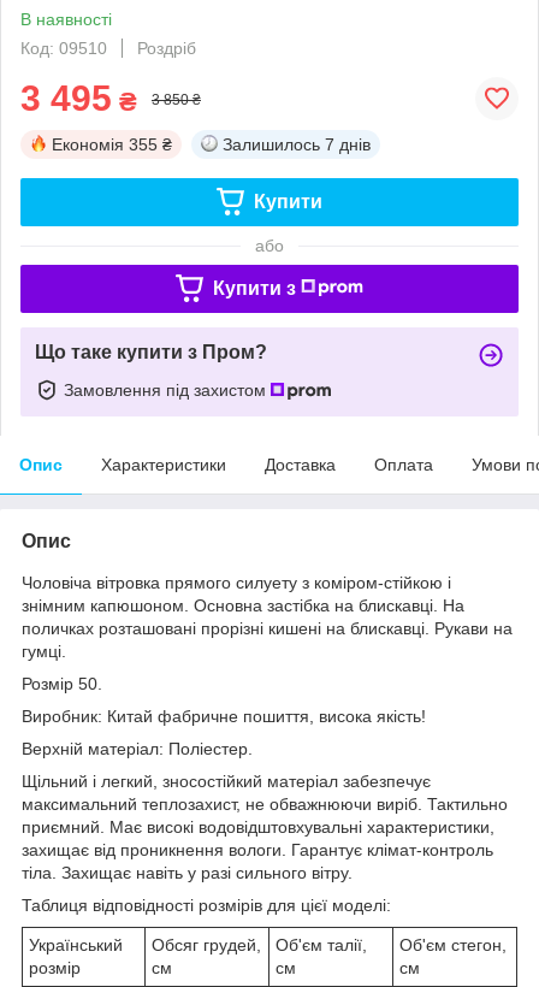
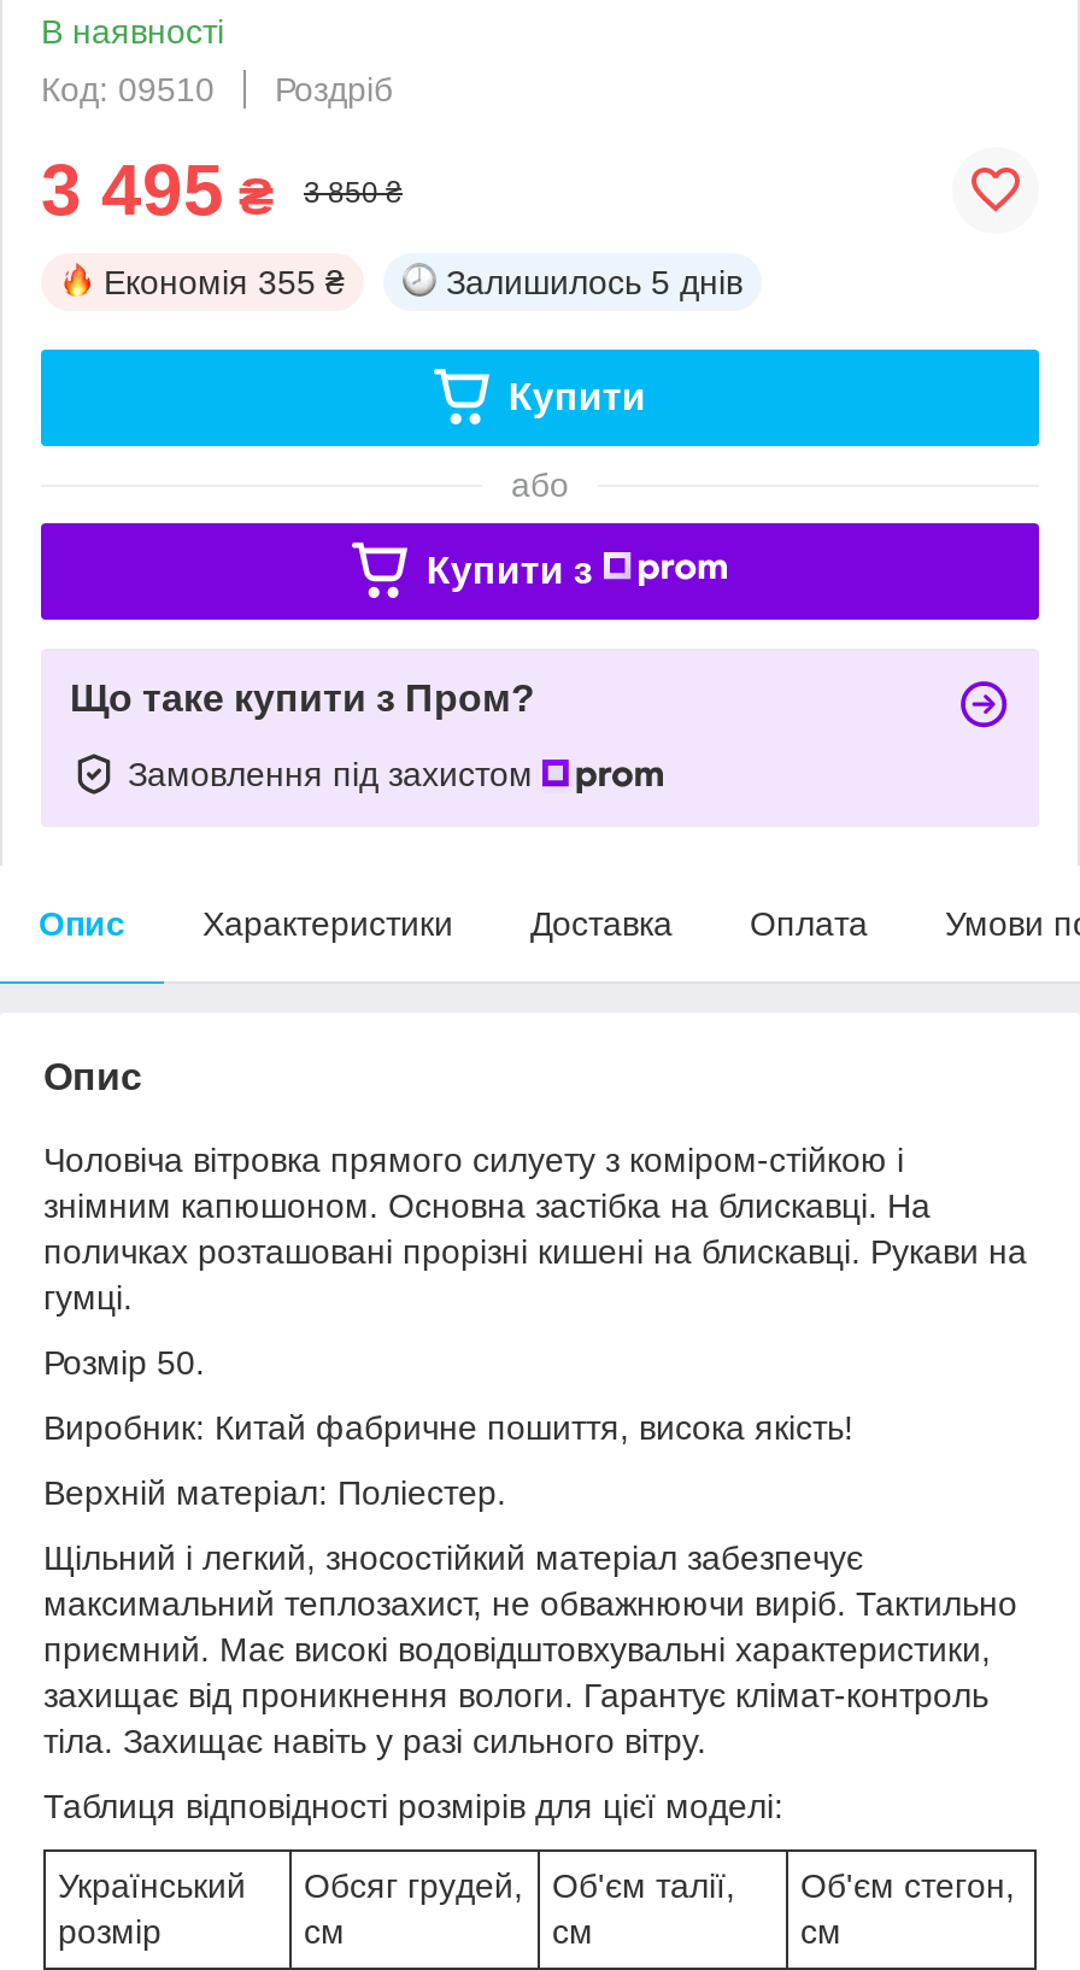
[223,135,371,154] Залишилось 7 днів -> [446,262,742,301] Залишилось 5 днів

